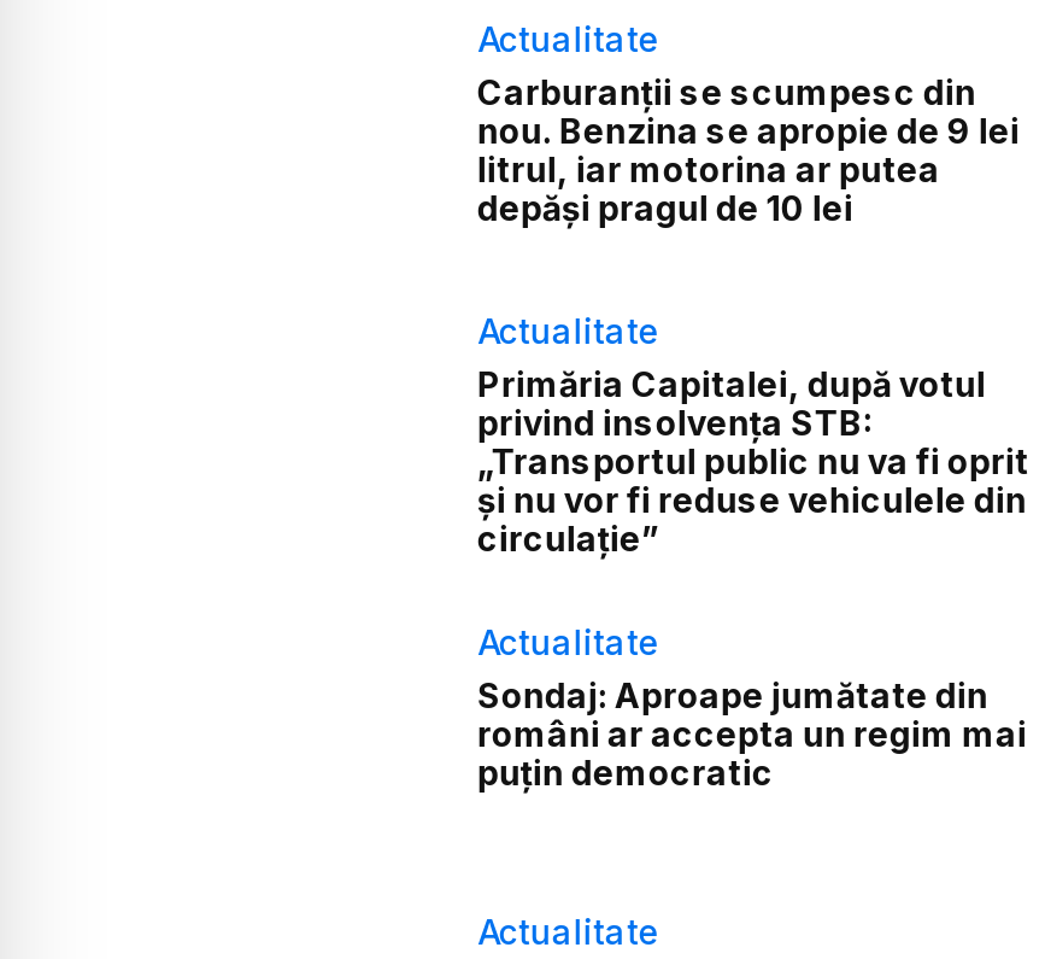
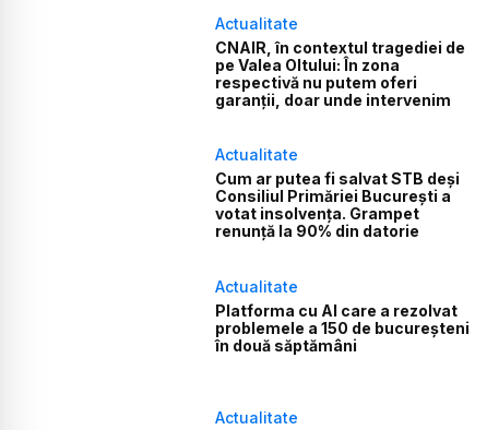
[477,72,1019,229] Carburanții se scumpesc din | nou. Benzina se apropie de 9 lei | litrul, iar motorina ar putea | depăși pragul de 10 lei -> [216,38,466,109] CNAIR, în contextul tragediei de | pe Valea Oltului: În zona | respectivă nu putem oferi | garanții, doar unde intervenim
[477,362,1029,558] Primăria Capitalei, după votul | privind insolvența STB: | „Transportul public nu va fi oprit | și nu vor fi reduse vehiculele din | circulație” -> [216,169,460,240] Cum ar putea fi salvat STB deși | Consiliul Primăriei București a | votat insolvența. Grampet | renunță la 90% din datorie
[477,674,1027,792] Sondaj: Aproape jumătate din | români ar accepta un regim mai | puțin democratic -> [216,301,470,354] Platforma cu AI care a rezolvat | problemele a 150 de bucureșteni | în două săptămâni

